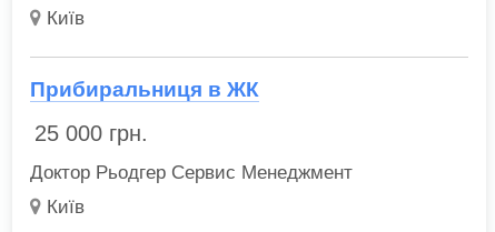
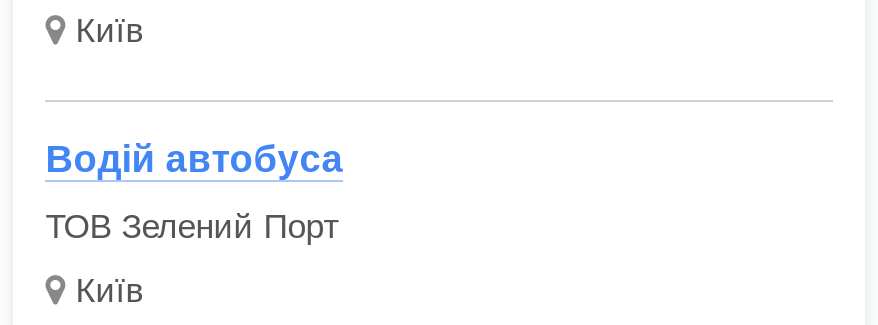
[30,78,353,183] Прибиральниця в ЖК | 25 000 грн. | Доктор Рьодгер Сервис Менеджмент -> [46,139,344,247] Водій автобуса | ТОВ Зелений Порт

